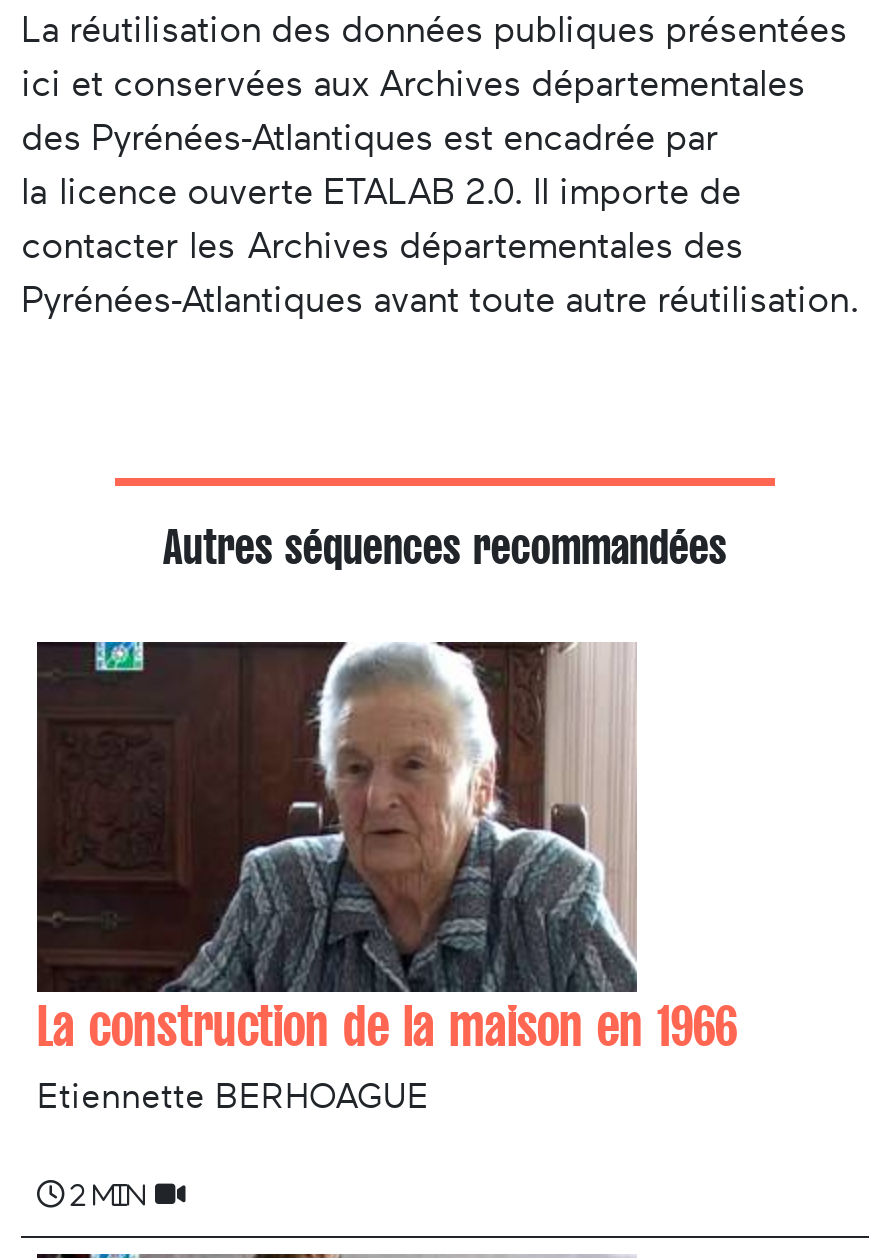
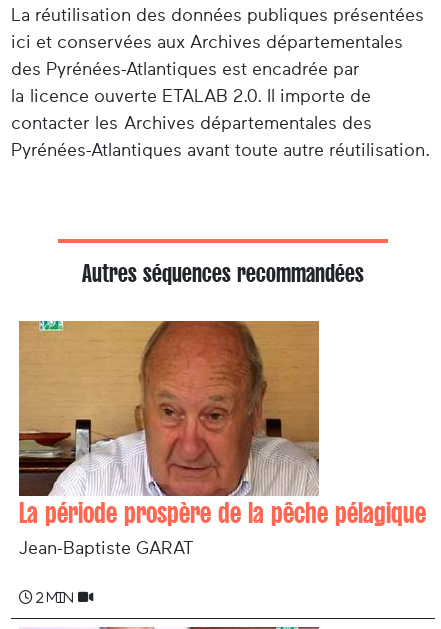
[35,640,737,1115] [image] | La construction de la maison en 1966 | Etiennette BERHOAGUE -> [18,320,426,557] [image] | La période prospère de la pêche pélagique | Jean-Baptiste GARAT

